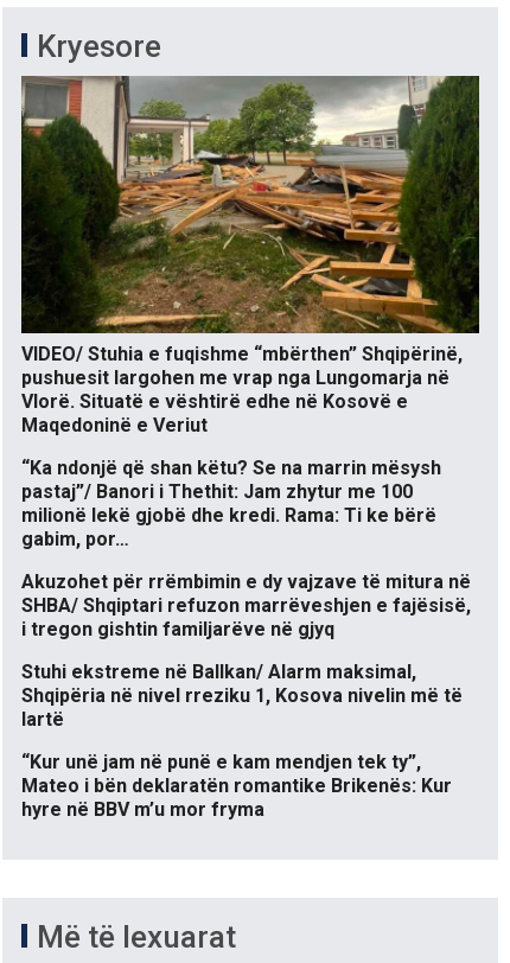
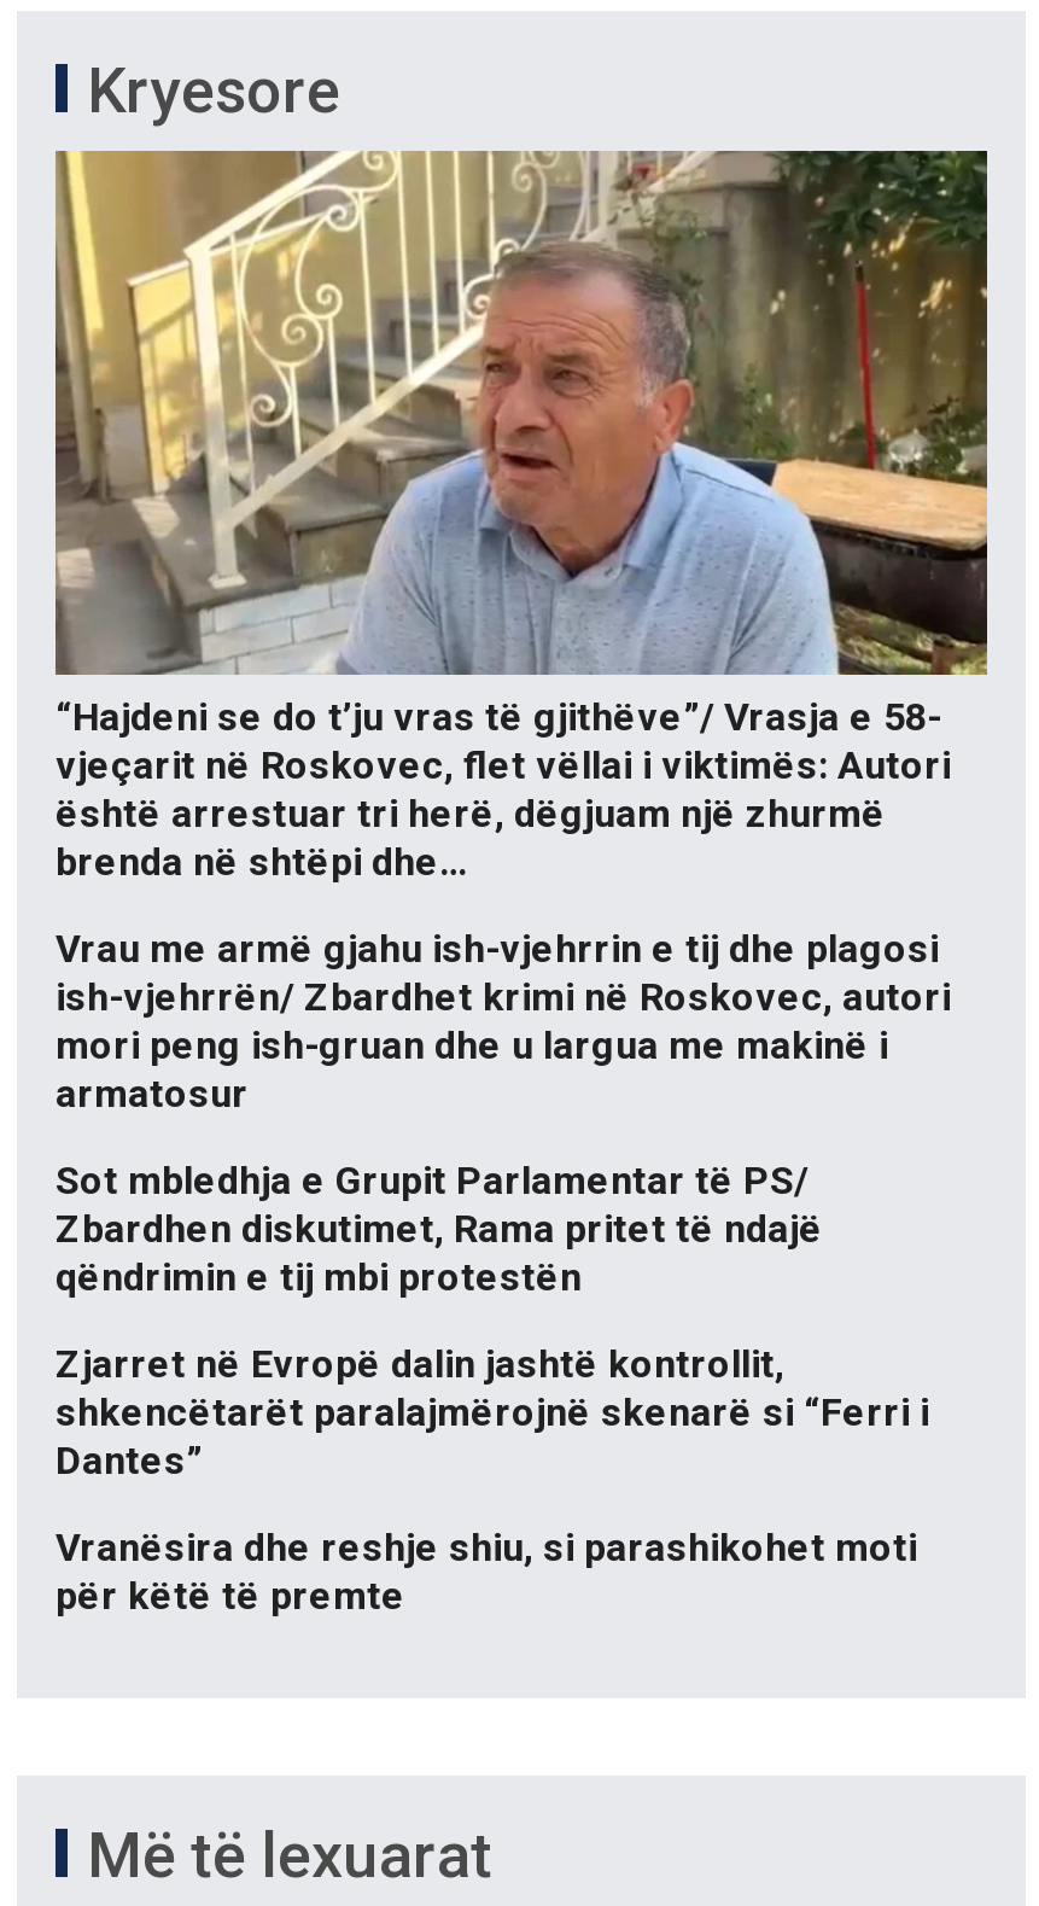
[21,75,479,436] [image] | VIDEO/ Stuhia e fuqishme “mbërthen” Shqipërinë, | pushuesit largohen me vrap nga Lungomarja në | Vlorë. Situatë e vështirë edhe në Kosovë e | Maqedoninë e Veriut -> [53,148,990,885] [image] | “Hajdeni se do t’ju vras të gjithëve”/ Vrasja e 58- | vjeçarit në Roskovec, flet vëllai i viktimës: Autori | është arrestuar tri herë, dëgjuam një zhurmë | brenda në shtëpi dhe…
[21,457,441,550] “Ka ndonjë që shan këtu? Se na marrin mësysh | pastaj”/ Banori i Thethit: Jam zhytur me 100 | milionë lekë gjobë dhe kredi. Rama: Ti ke bërë | gabim, por… -> [56,926,951,1117] Vrau me armë gjahu ish-vjehrrin e tij dhe plagosi | ish-vjehrrën/ Zbardhet krimi në Roskovec, autori | mori peng ish-gruan dhe u largua me makinë i | armatosur
[21,570,471,640] Akuzohet për rrëmbimin e dy vajzave të mitura në | SHBA/ Shqiptari refuzon marrëveshjen e fajësisë, | i tregon gishtin familjarëve në gjyq -> [56,1158,823,1300] Sot mbledhja e Grupit Parlamentar të PS/ | Zbardhen diskutimet, Rama pritet të ndajë | qëndrimin e tij mbi protestën
[21,661,463,731] Stuhi ekstreme në Ballkan/ Alarm maksimal, | Shqipëria në nivel rreziku 1, Kosova nivelin më të | lartë -> [56,1341,929,1484] Zjarret në Evropë dalin jashtë kontrollit, | shkencëtarët paralajmërojnë skenarë si “Ferri i | Dantes”
[21,751,452,821] “Kur unë jam në punë e kam mendjen tek ty”, | Mateo i bën deklaratën romantike Brikenës: Kur | hyre në BBV m’u mor fryma -> [56,1525,917,1619] Vranësira dhe reshje shiu, si parashikohet moti | për këtë të premte

